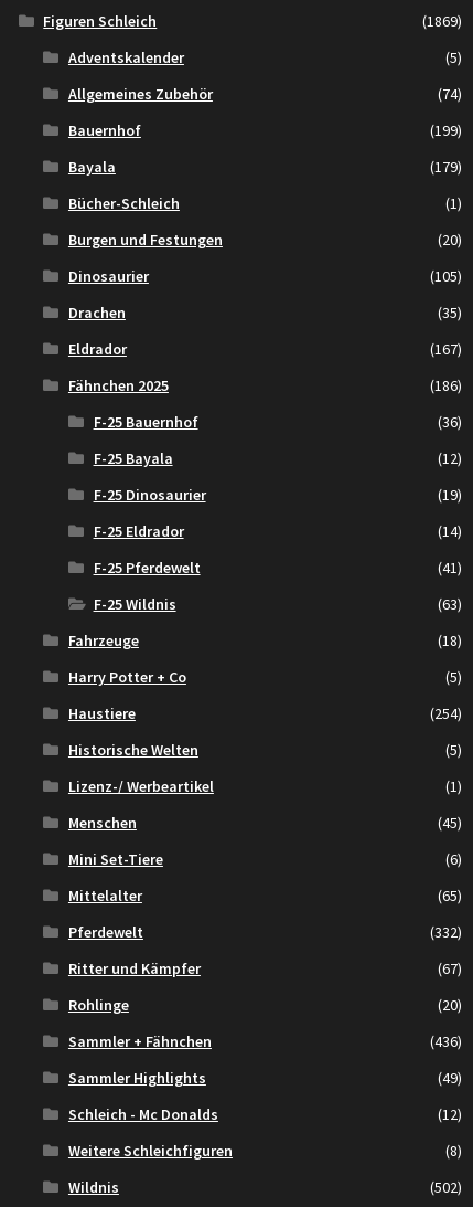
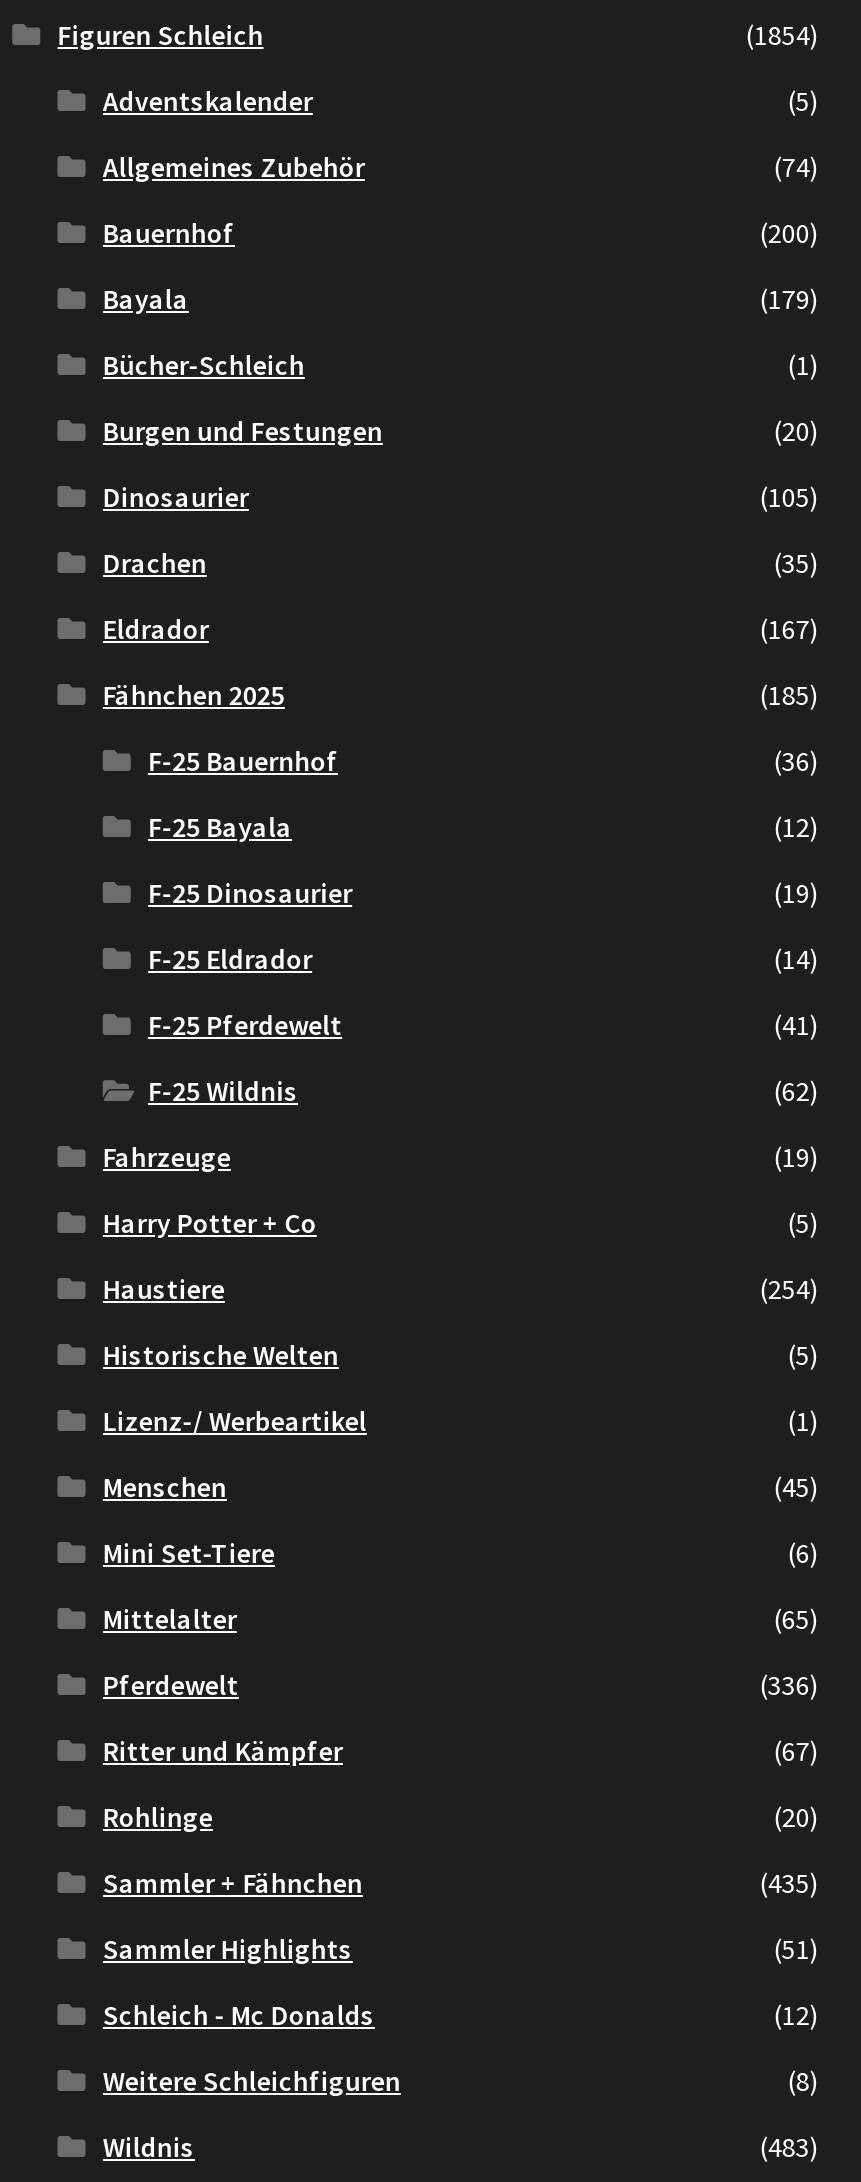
[423,11,462,31] (1869) -> [746,17,818,53] (1854)
[430,121,462,140] (199) -> [760,215,818,251] (200)
[430,376,462,396] (186) -> [760,677,818,713] (185)
[438,594,462,614] (63) -> [774,1073,818,1109] (62)
[438,631,462,651] (18) -> [774,1139,818,1175] (19)
[430,922,462,942] (332) -> [760,1667,818,1703] (336)
[430,1032,462,1052] (436) -> [760,1865,818,1901] (435)
[438,1068,462,1088] (49) -> [774,1931,818,1967] (51)
[430,1177,462,1197] (502) -> [760,2129,818,2165] (483)

